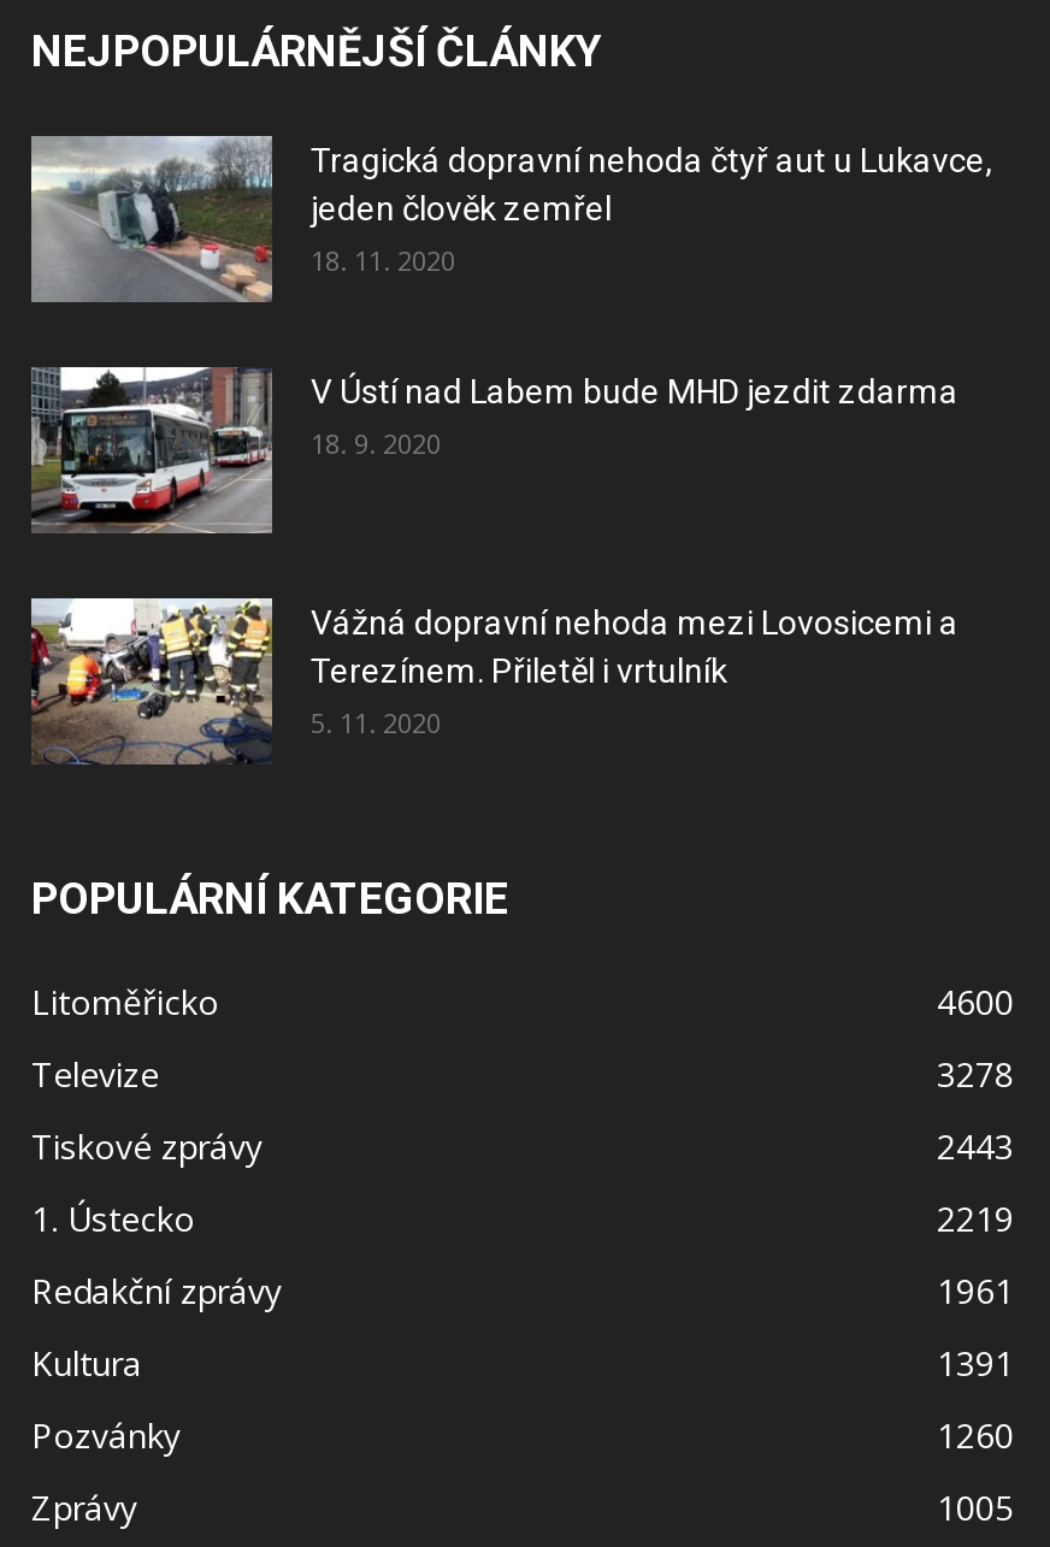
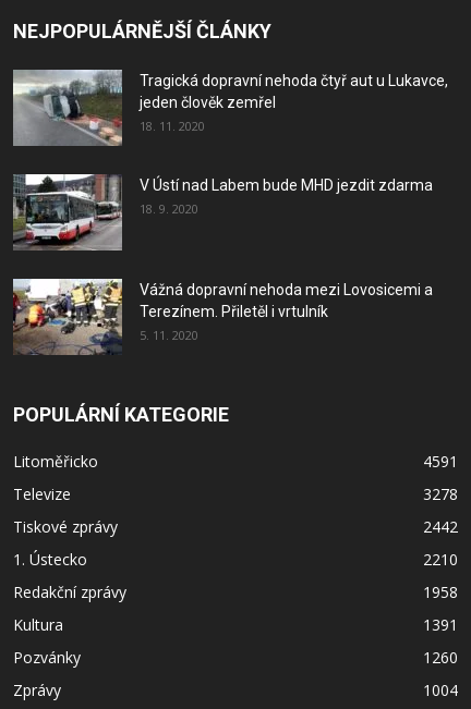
[937,980,1014,1026] 4600 -> [423,451,458,472] 4591
[937,1124,1014,1170] 2443 -> [423,517,458,537] 2442
[937,1197,1014,1242] 2219 -> [423,549,458,570] 2210
[937,1269,1014,1315] 1961 -> [423,582,458,603] 1958
[937,1486,1014,1531] 1005 -> [423,680,458,701] 1004

